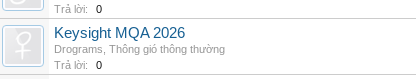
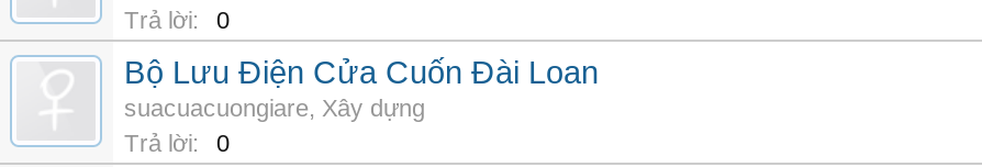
[54,25,225,55] Keysight MQA 2026 | Drograms, Thông gió thông thường -> [124,55,599,121] Bộ Lưu Điện Cửa Cuốn Đài Loan | suacuacuongiare, Xây dựng

